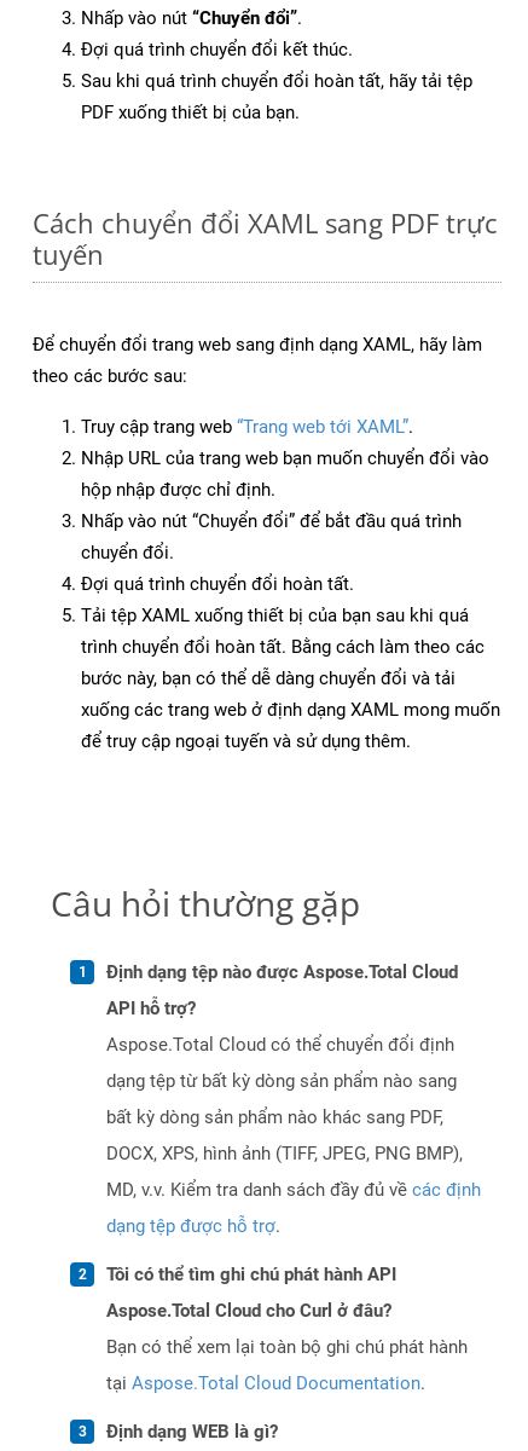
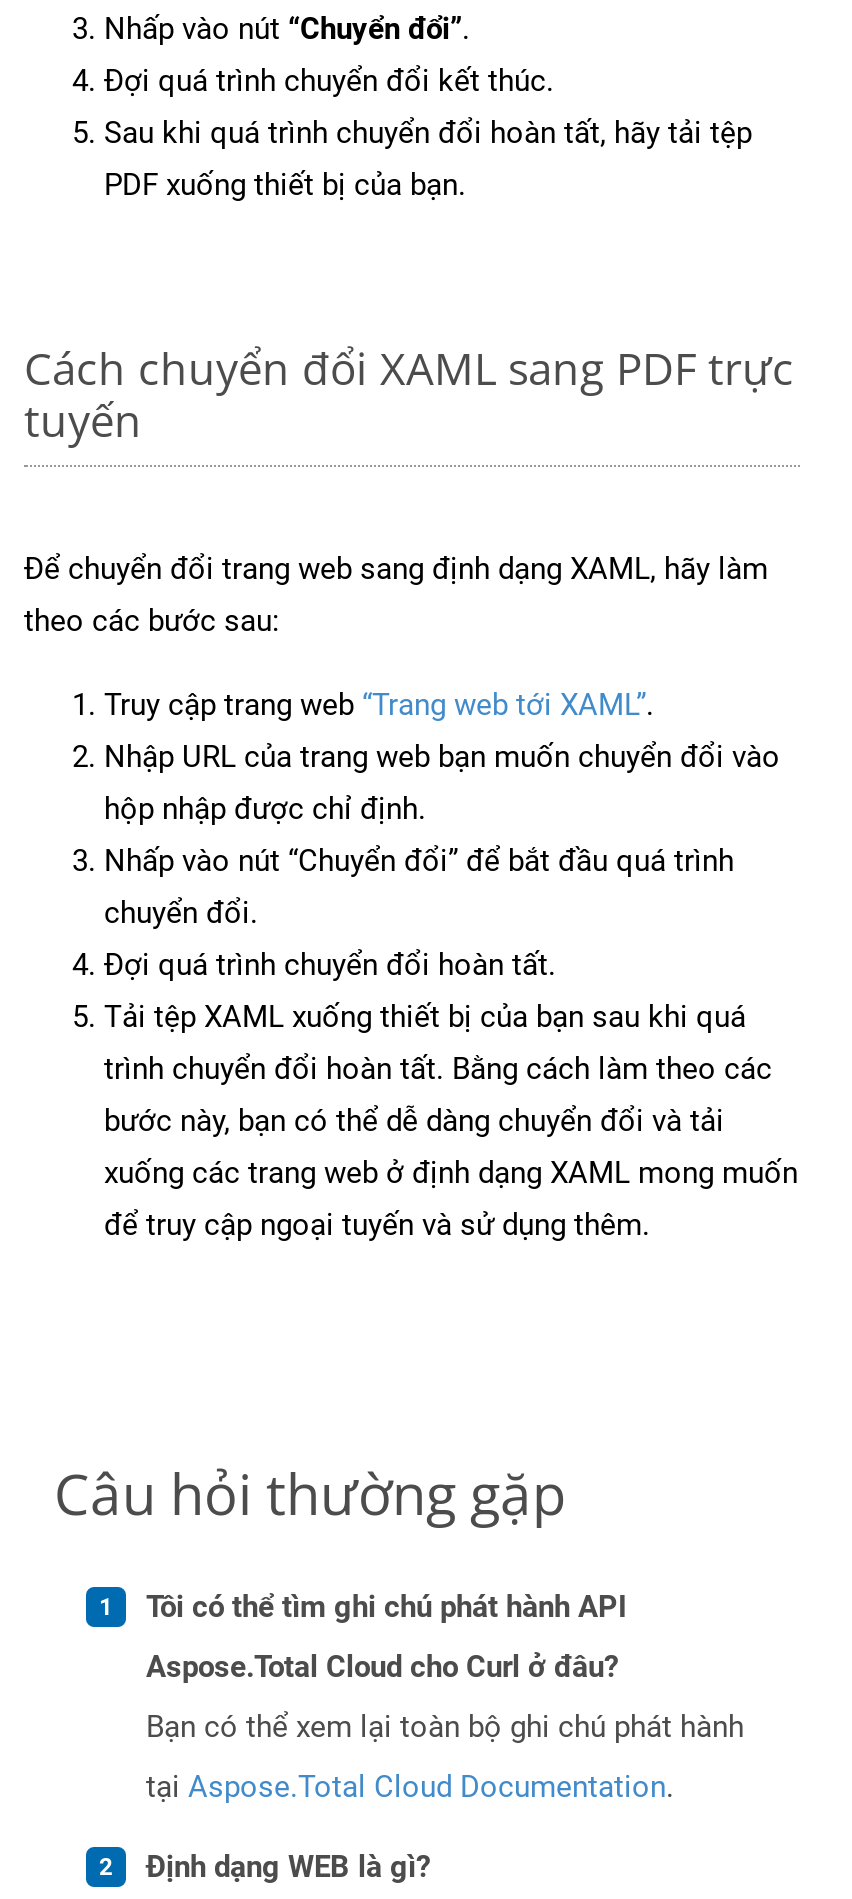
[106,962,481,1237] Định dạng tệp nào được Aspose.Total Cloud | API hỗ trợ? | Aspose.Total Cloud có thể chuyển đổi định | dạng tệp từ bất kỳ dòng sản phẩm nào sang | bất kỳ dòng sản phẩm nào khác sang PDF, | DOCX, XPS, hình ảnh (TIFF, JPEG, PNG BMP), | MD, v.v. Kiểm tra danh sách đầy đủ về các định | dạng tệp được hỗ trợ. -> none

